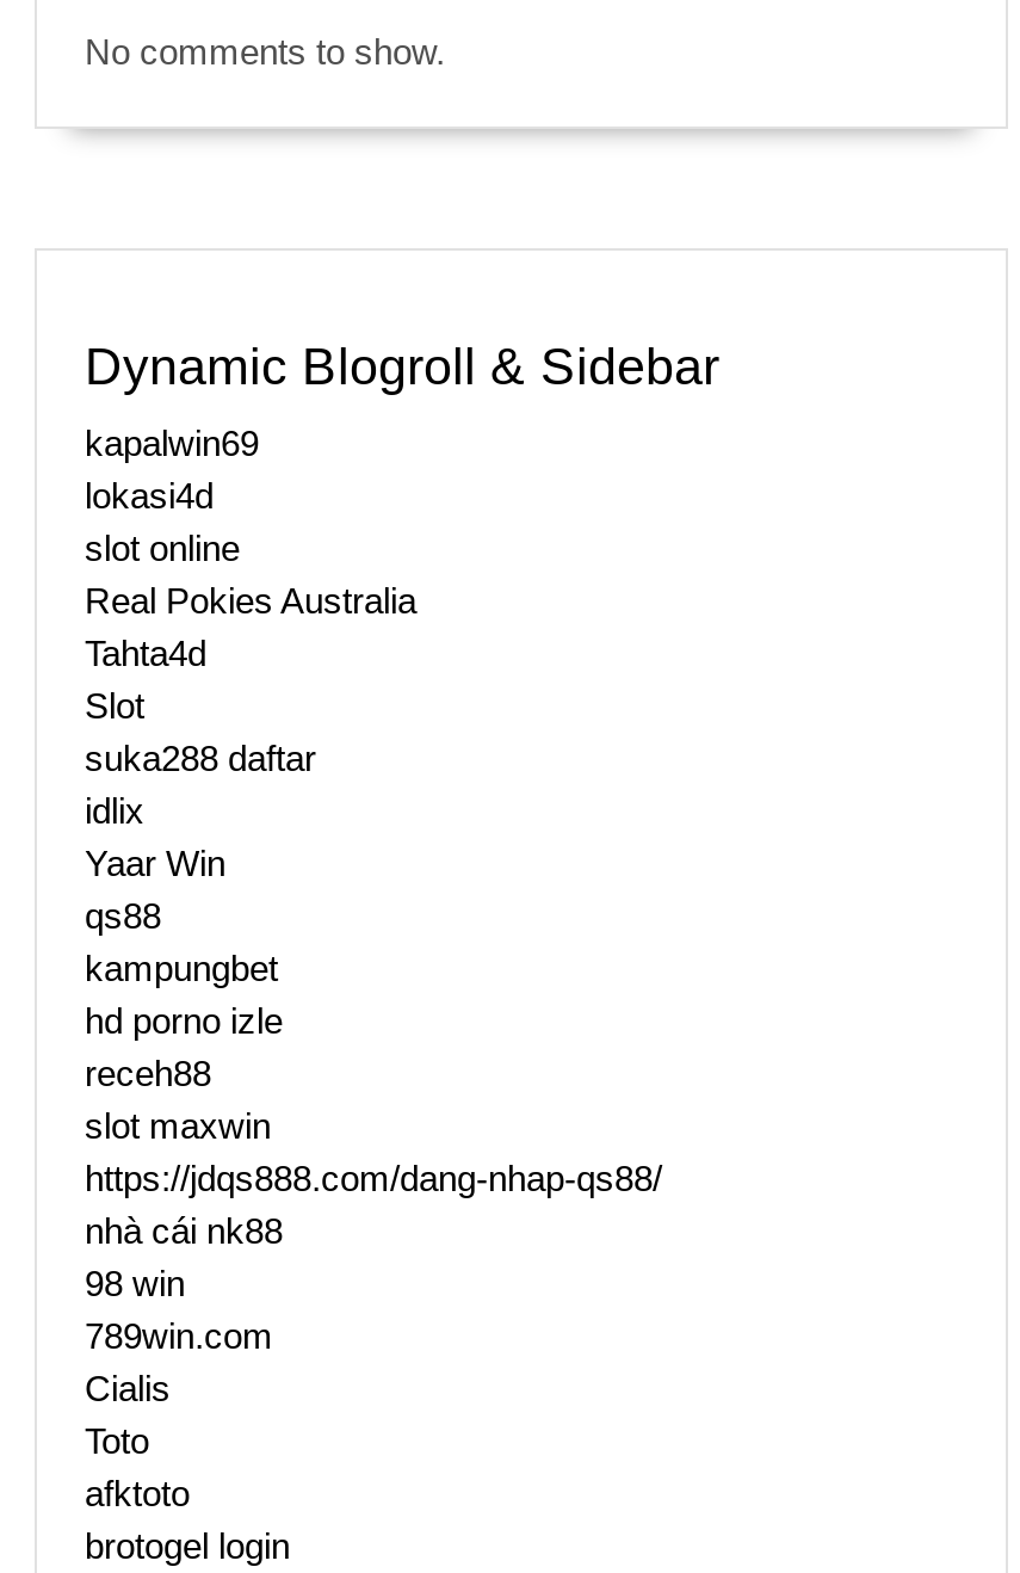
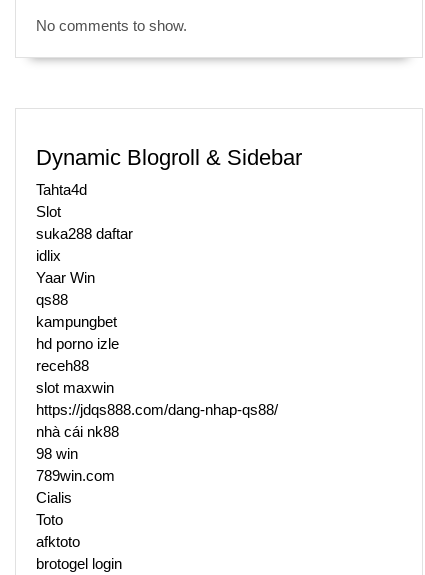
[85,423,416,622] kapalwin69 | lokasi4d | slot online | Real Pokies Australia -> none

